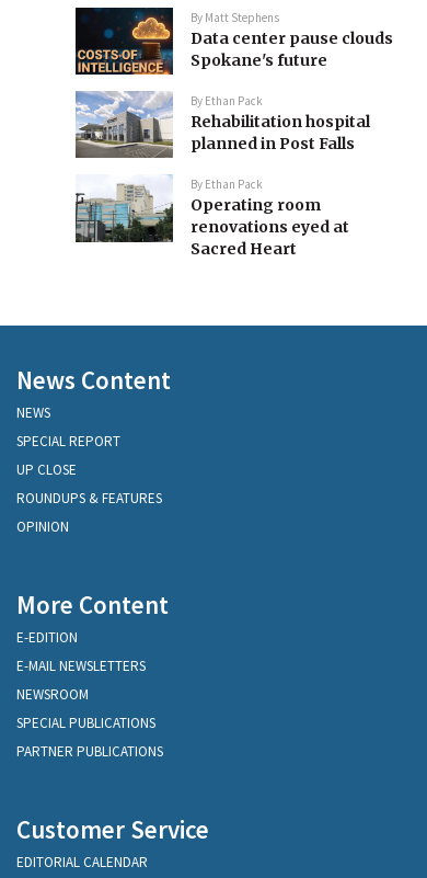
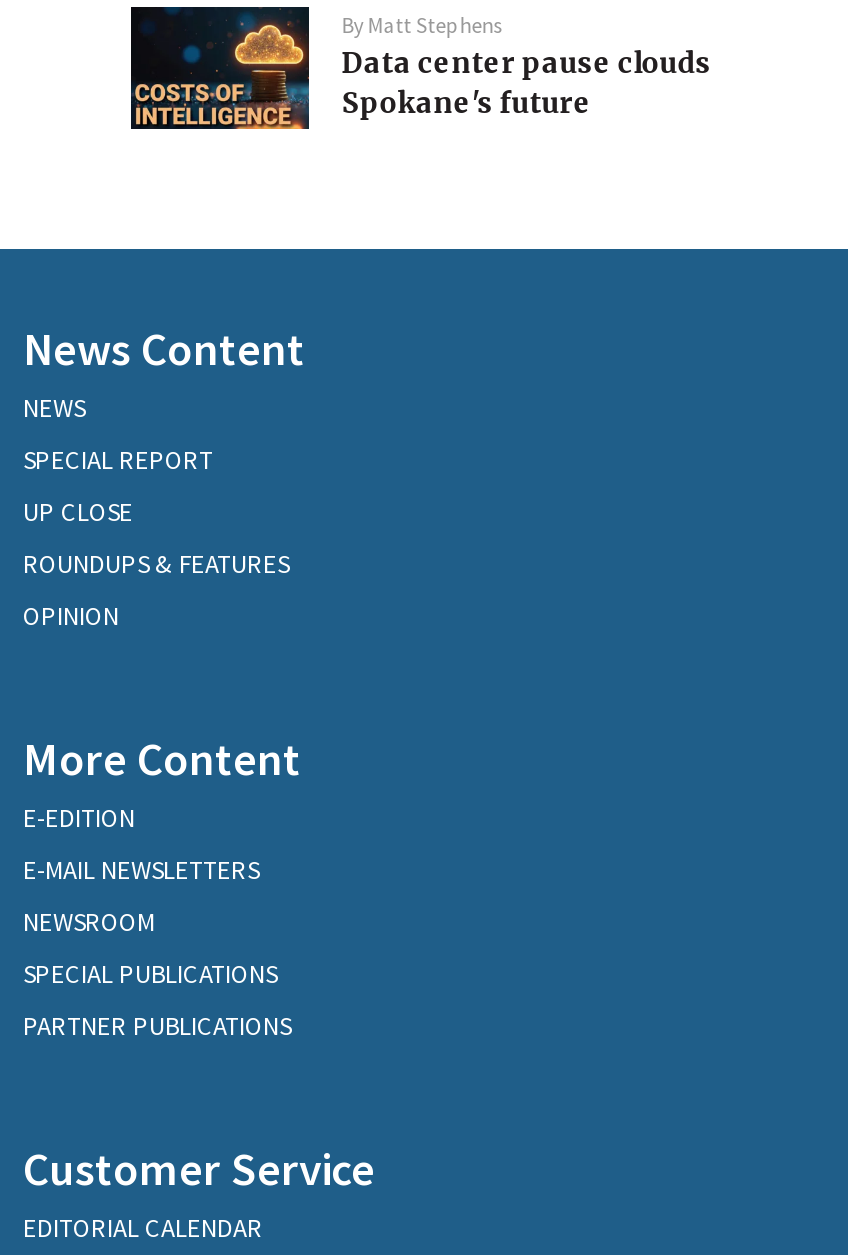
[74,90,370,259] [image] | By Ethan Pack | Rehabilitation hospital | planned in Post Falls | By Ethan Pack | Operating room | renovations eyed at | Sacred Heart -> none
[74,174,174,260] [image] -> none

